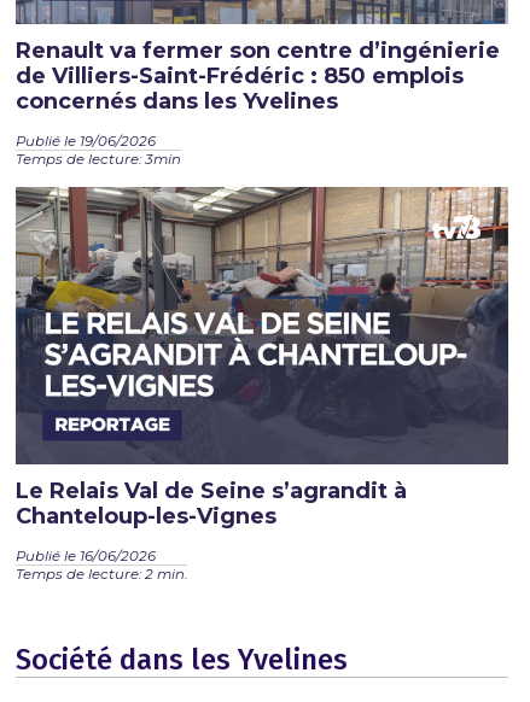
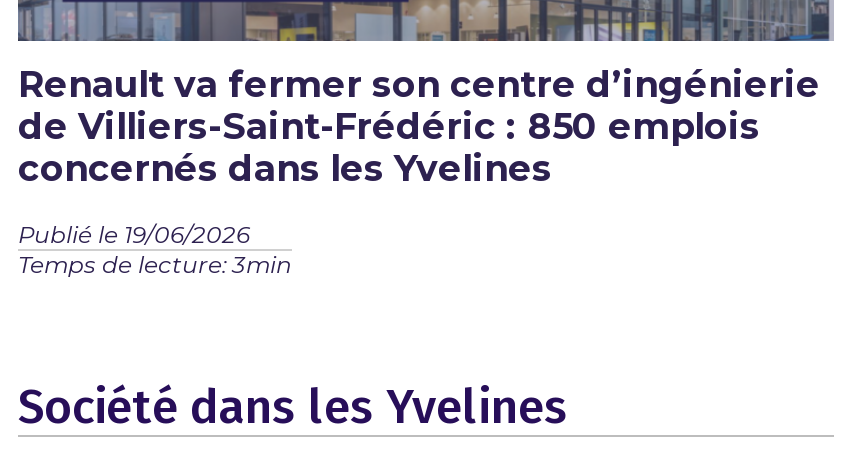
[14,186,509,582] [image] | Le Relais Val de Seine s’agrandit à | Chanteloup-les-Vignes | Publié le 16/06/2026 | Temps de lecture: 2 min. -> none

